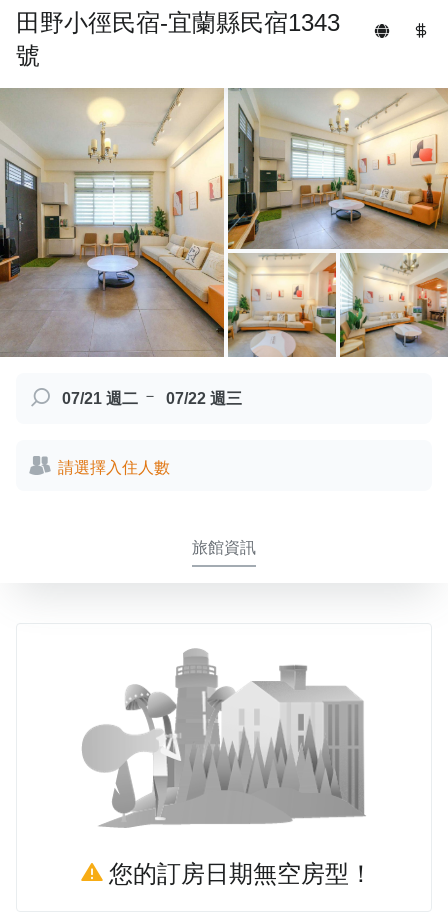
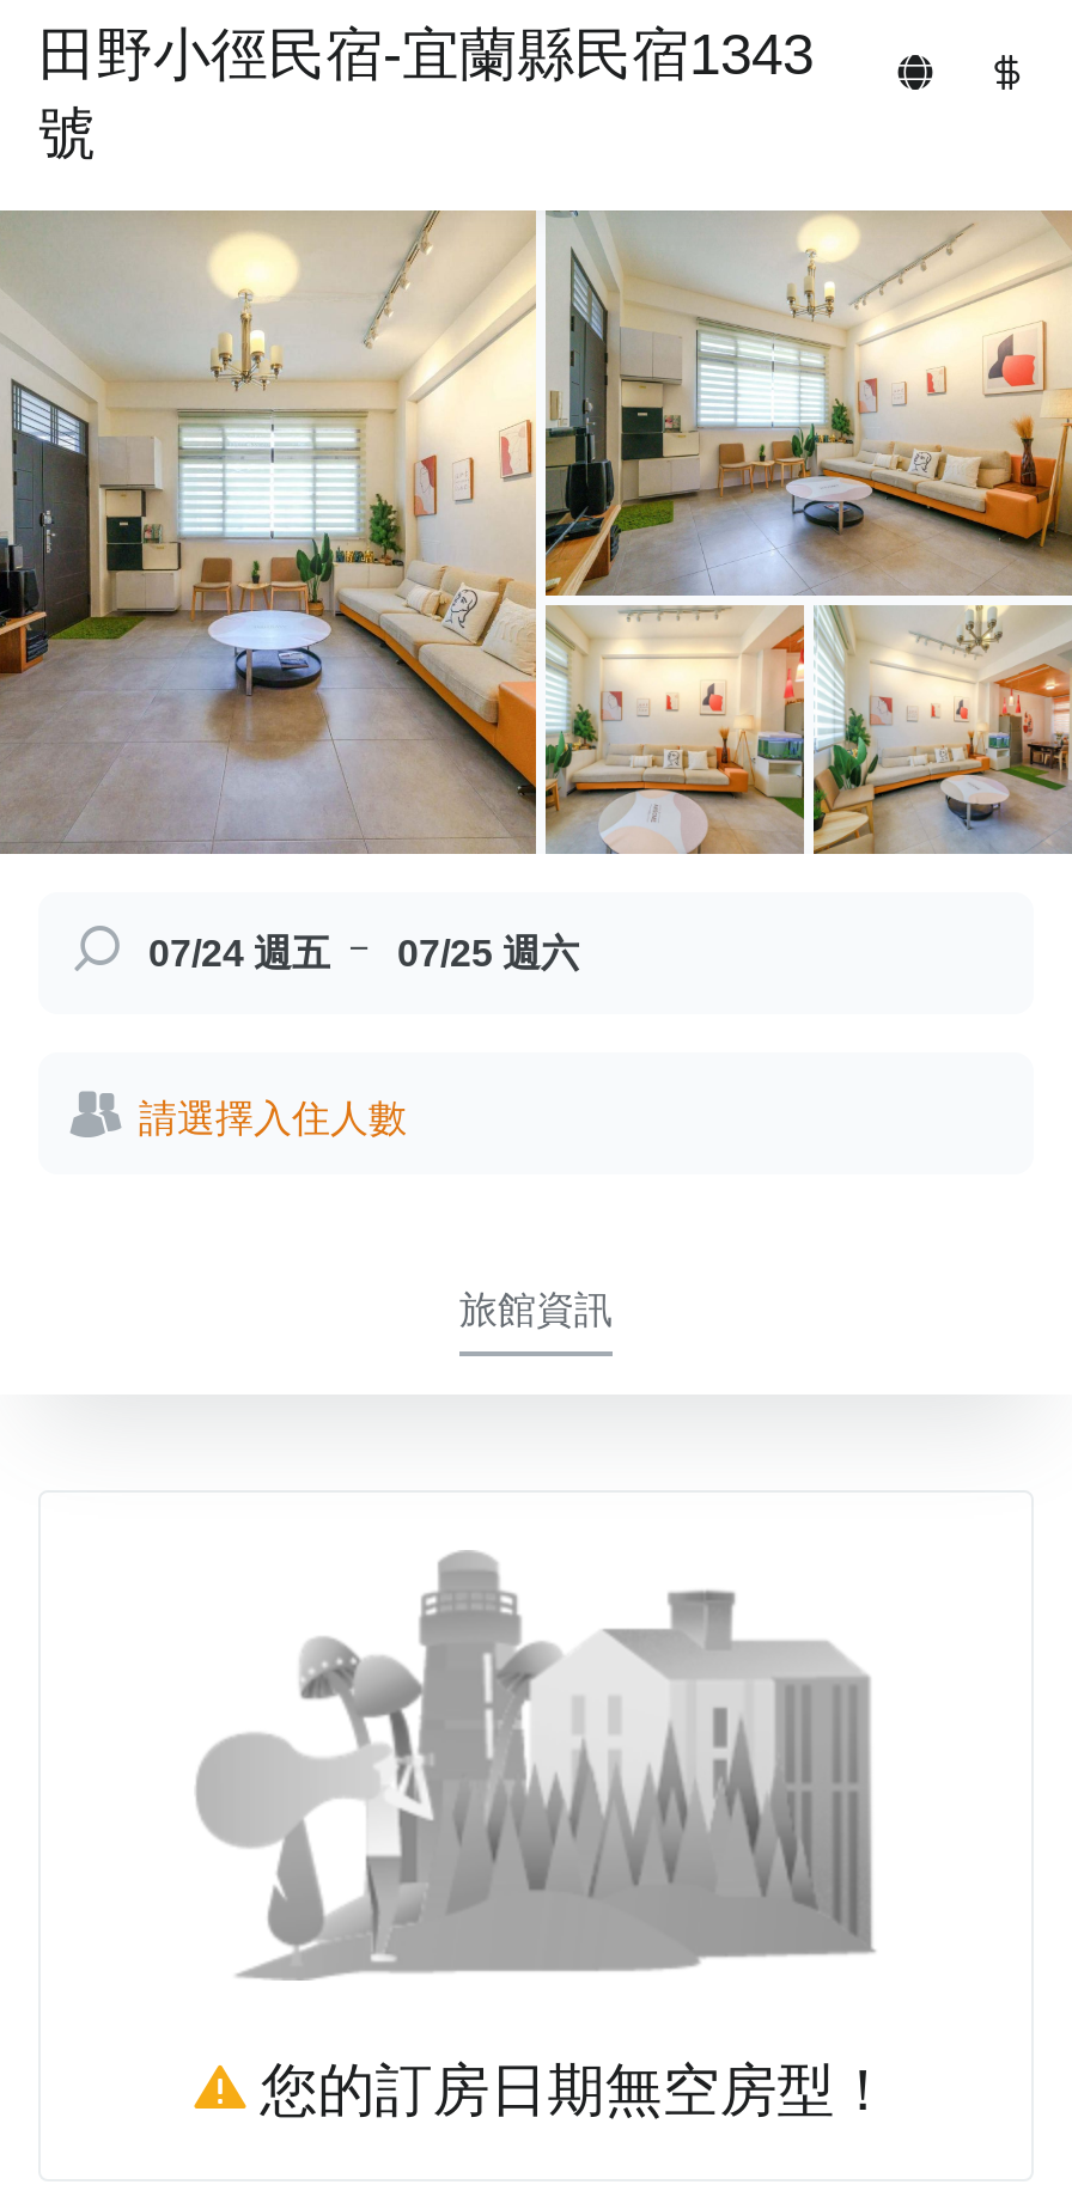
[62,387,242,407] 07/21 週二 － 07/22 週三 -> [148,926,579,973] 07/24 週五 － 07/25 週六

